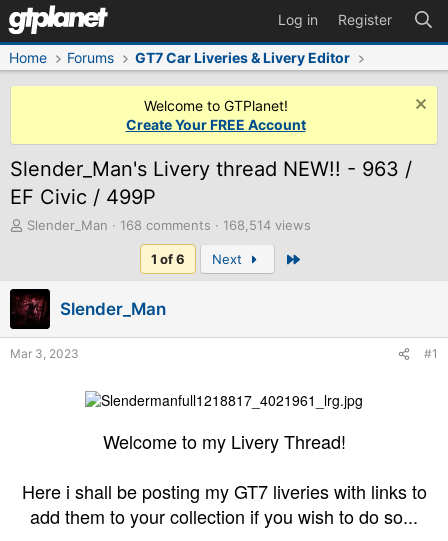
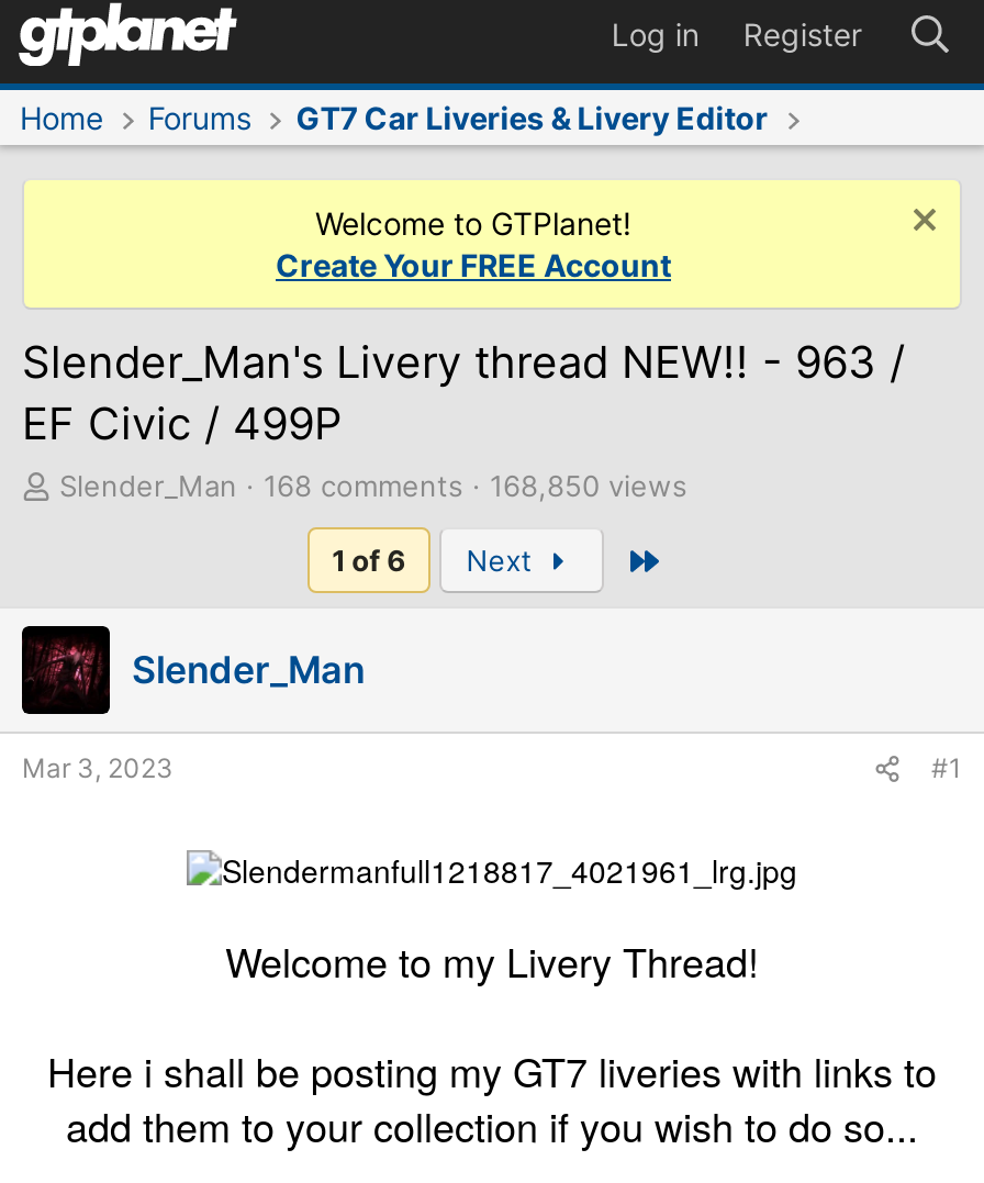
[120,217,311,233] 168 comments 168,514 views -> [264,468,687,503] 168 comments 168,850 views

